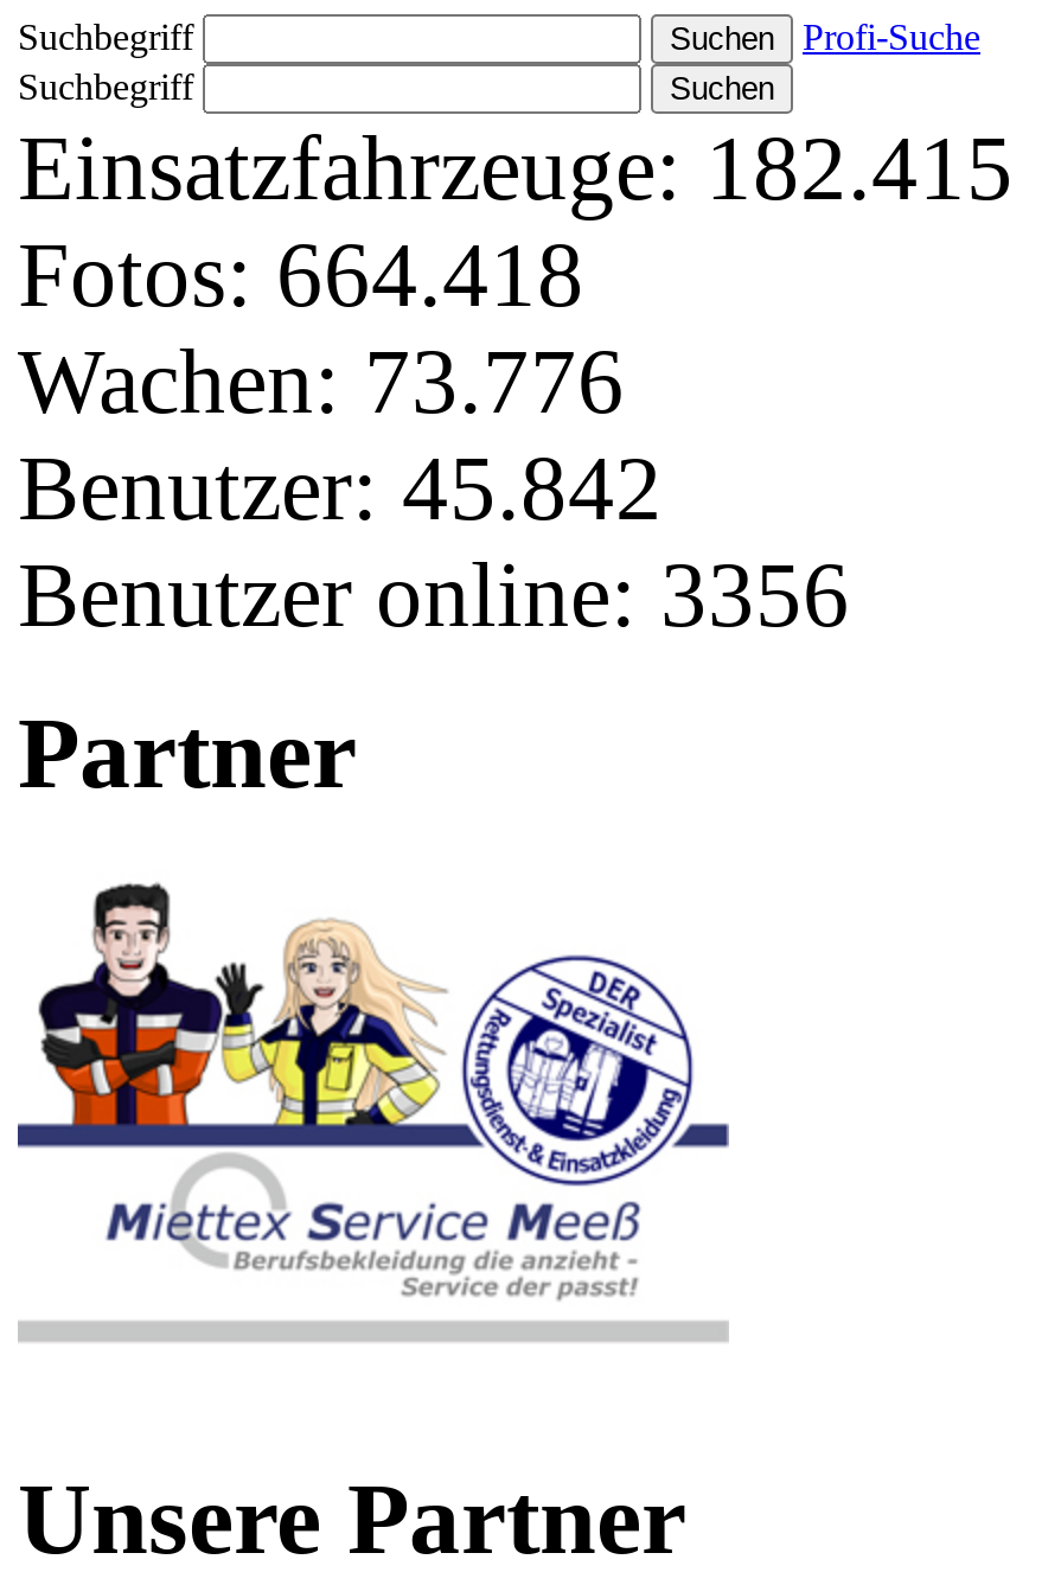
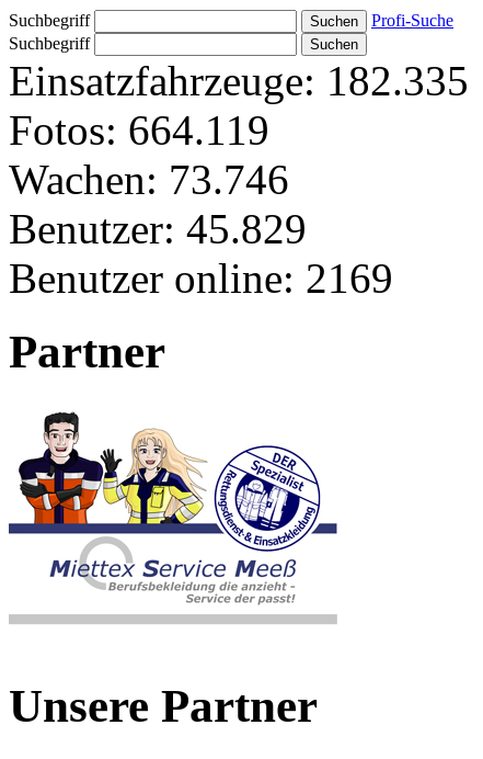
[18,117,1014,219] Einsatzfahrzeuge: 182.415 -> [9,58,469,105] Einsatzfahrzeuge: 182.335
[18,224,584,326] Fotos: 664.418 -> [9,107,269,154] Fotos: 664.119
[18,331,625,433] Wachen: 73.776 -> [9,156,289,203] Wachen: 73.746
[18,437,663,539] Benutzer: 45.842 -> [9,206,307,253] Benutzer: 45.829
[18,544,850,646] Benutzer online: 3356 -> [9,255,393,302] Benutzer online: 2169

